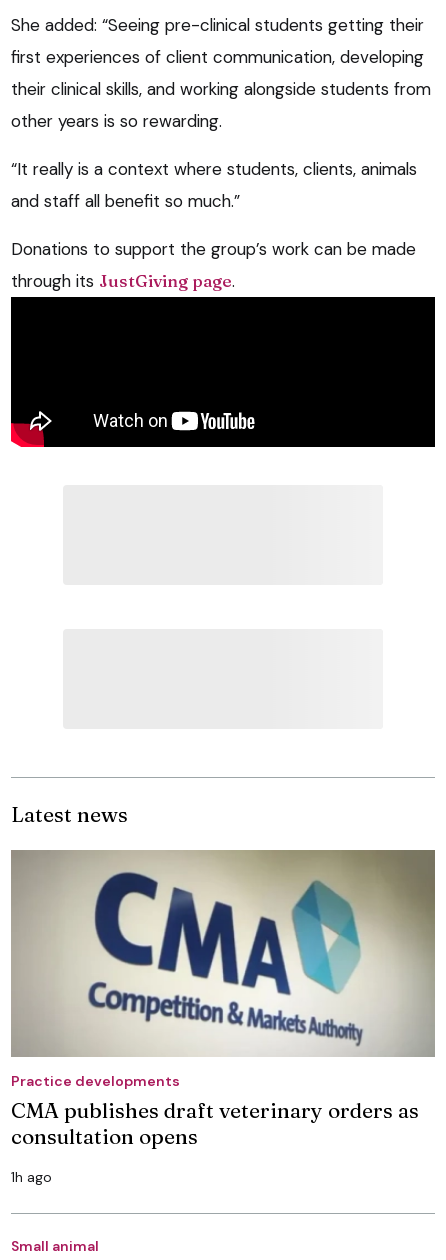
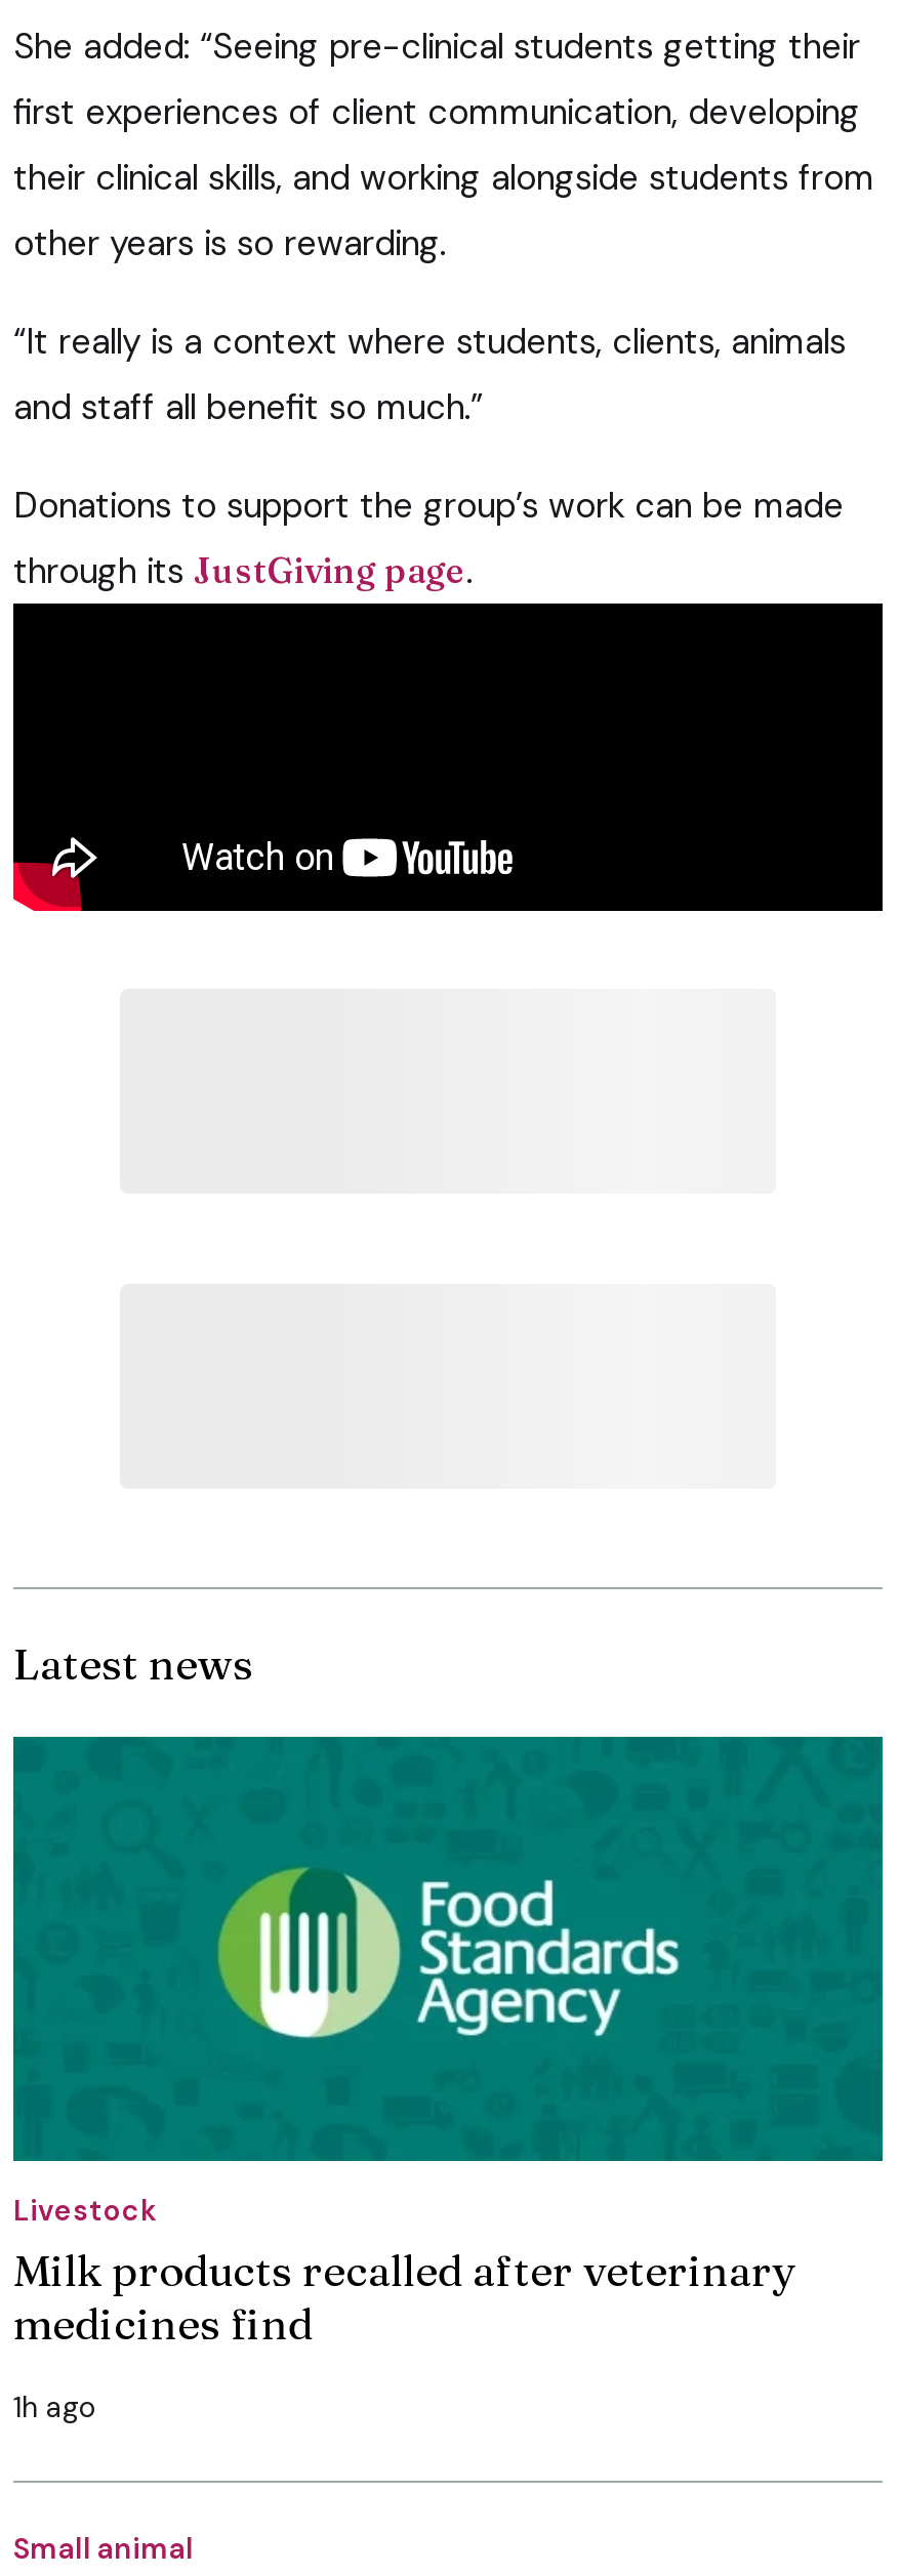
[11,849,436,1149] [image] | Practice developments | CMA publishes draft veterinary orders as | consultation opens -> [11,1735,885,2349] [image] | Livestock | Milk products recalled after veterinary | medicines find

